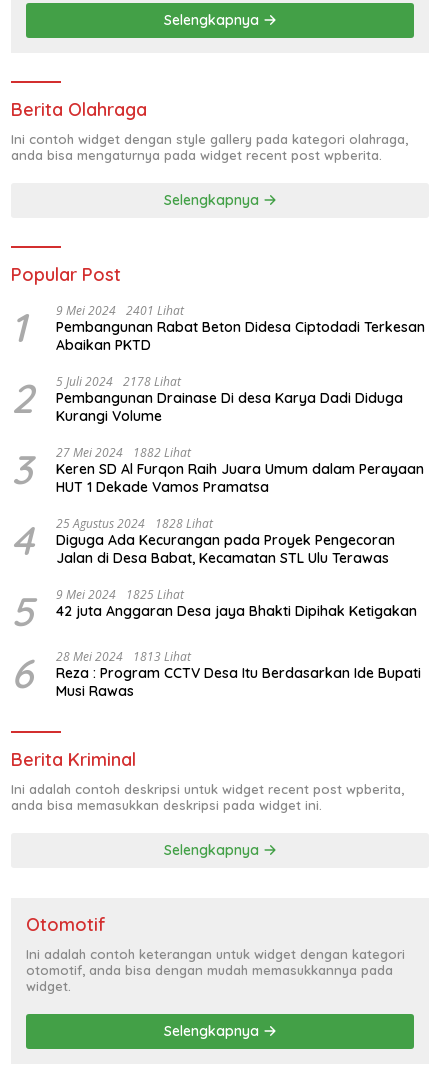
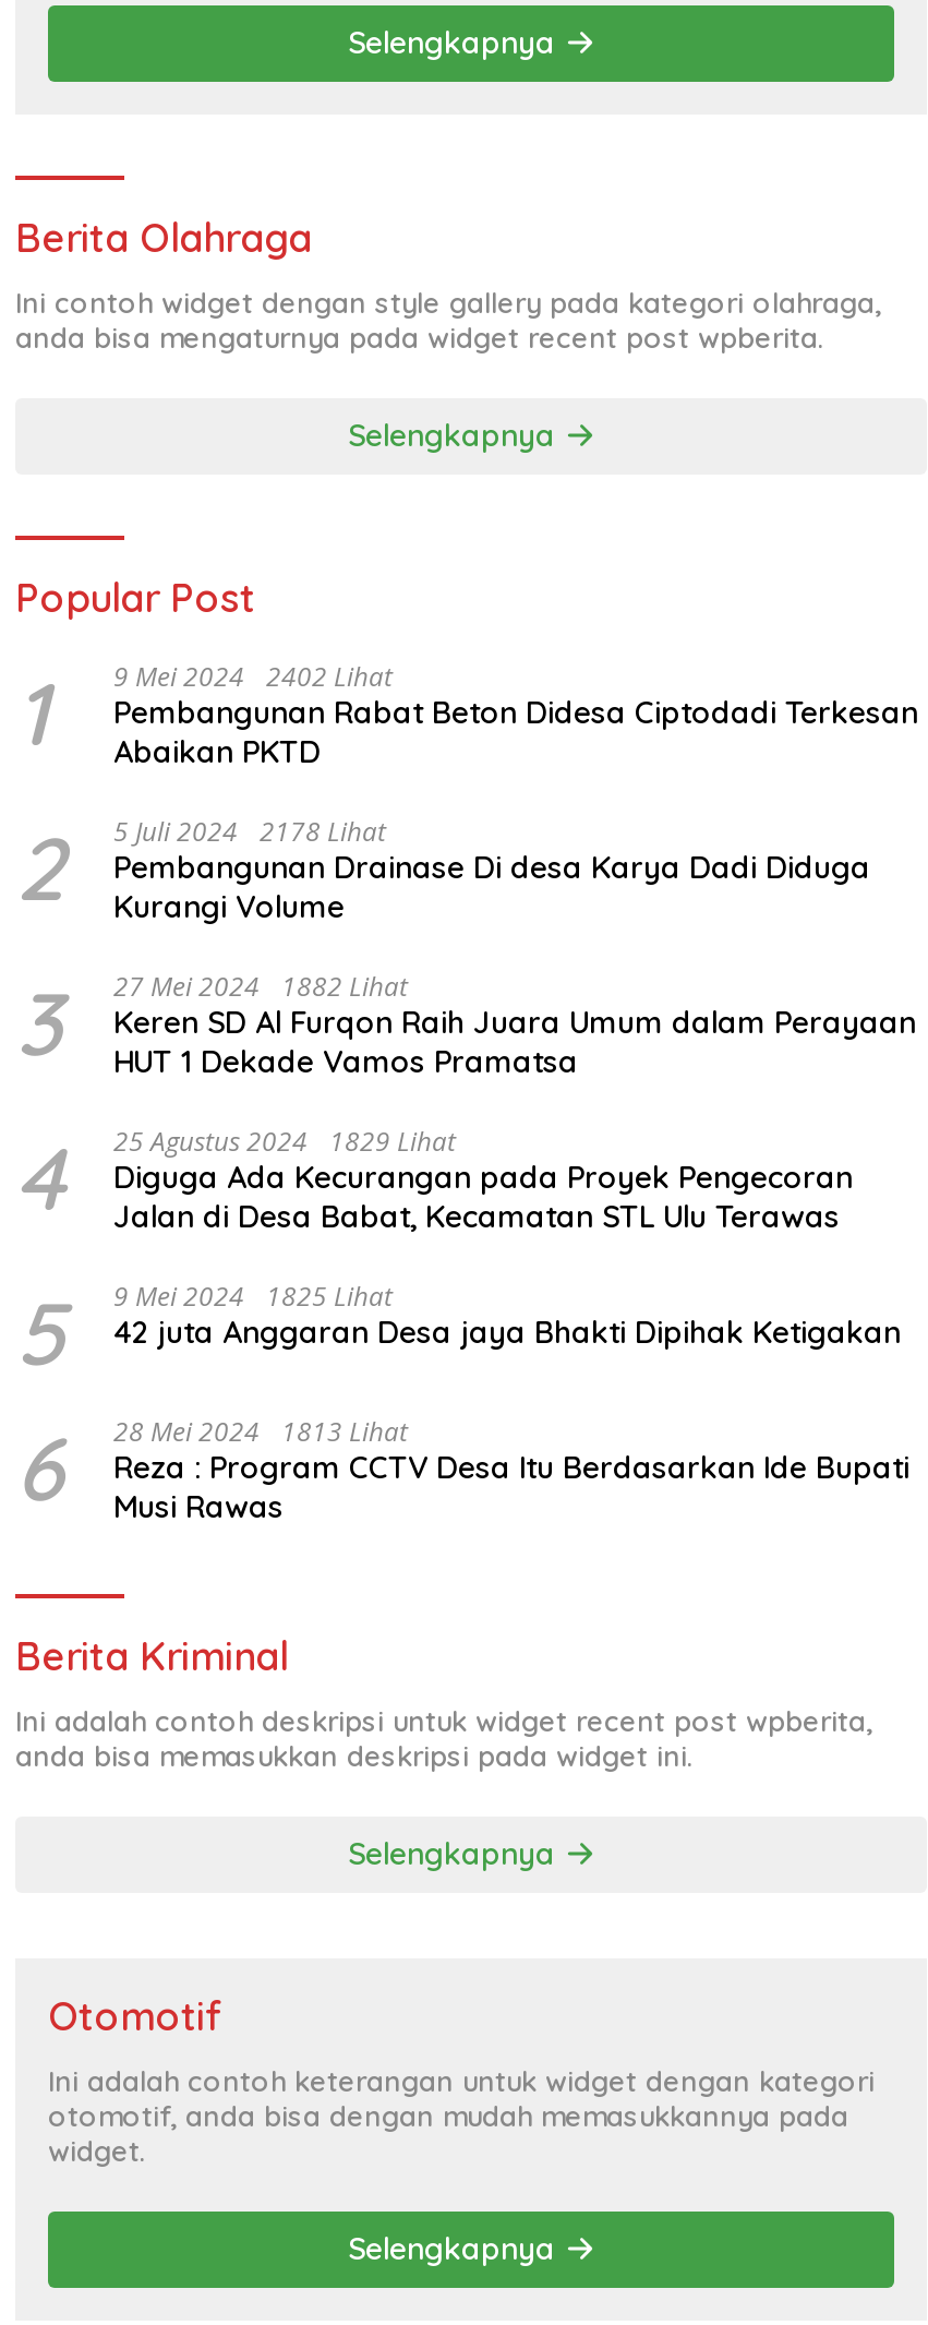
[11,302,425,354] 1 9 Mei 2024 2401 Lihat Pembangunan Rabat Beton Didesa Ciptodadi Terkesan Abaikan PKTD -> [15,658,918,771] 1 9 Mei 2024 2402 Lihat Pembangunan Rabat Beton Didesa Ciptodadi Terkesan Abaikan PKTD
[56,515,213,532] 25 Agustus 2024 1828 Lihat -> [113,1122,456,1160] 25 Agustus 2024 1829 Lihat

